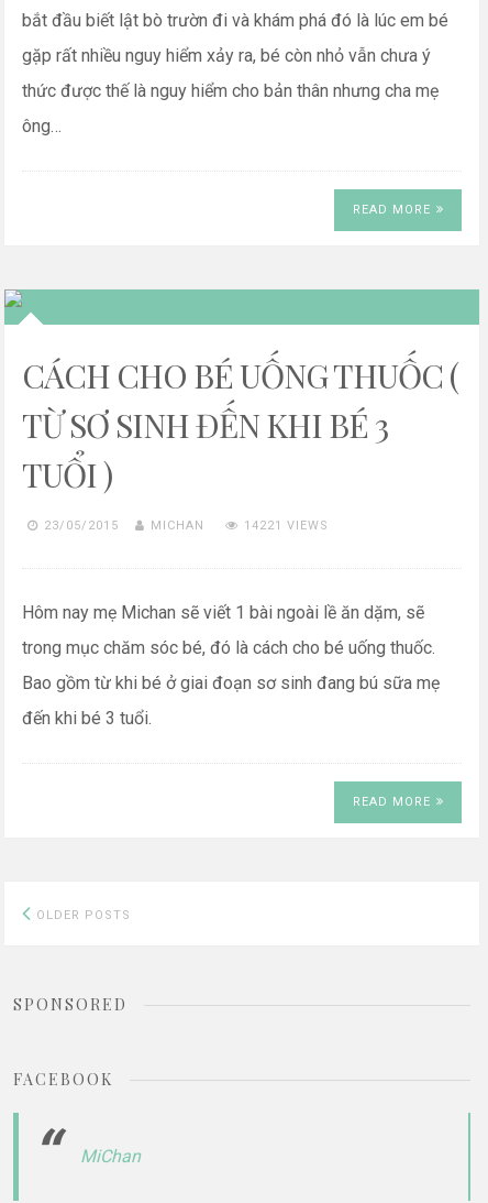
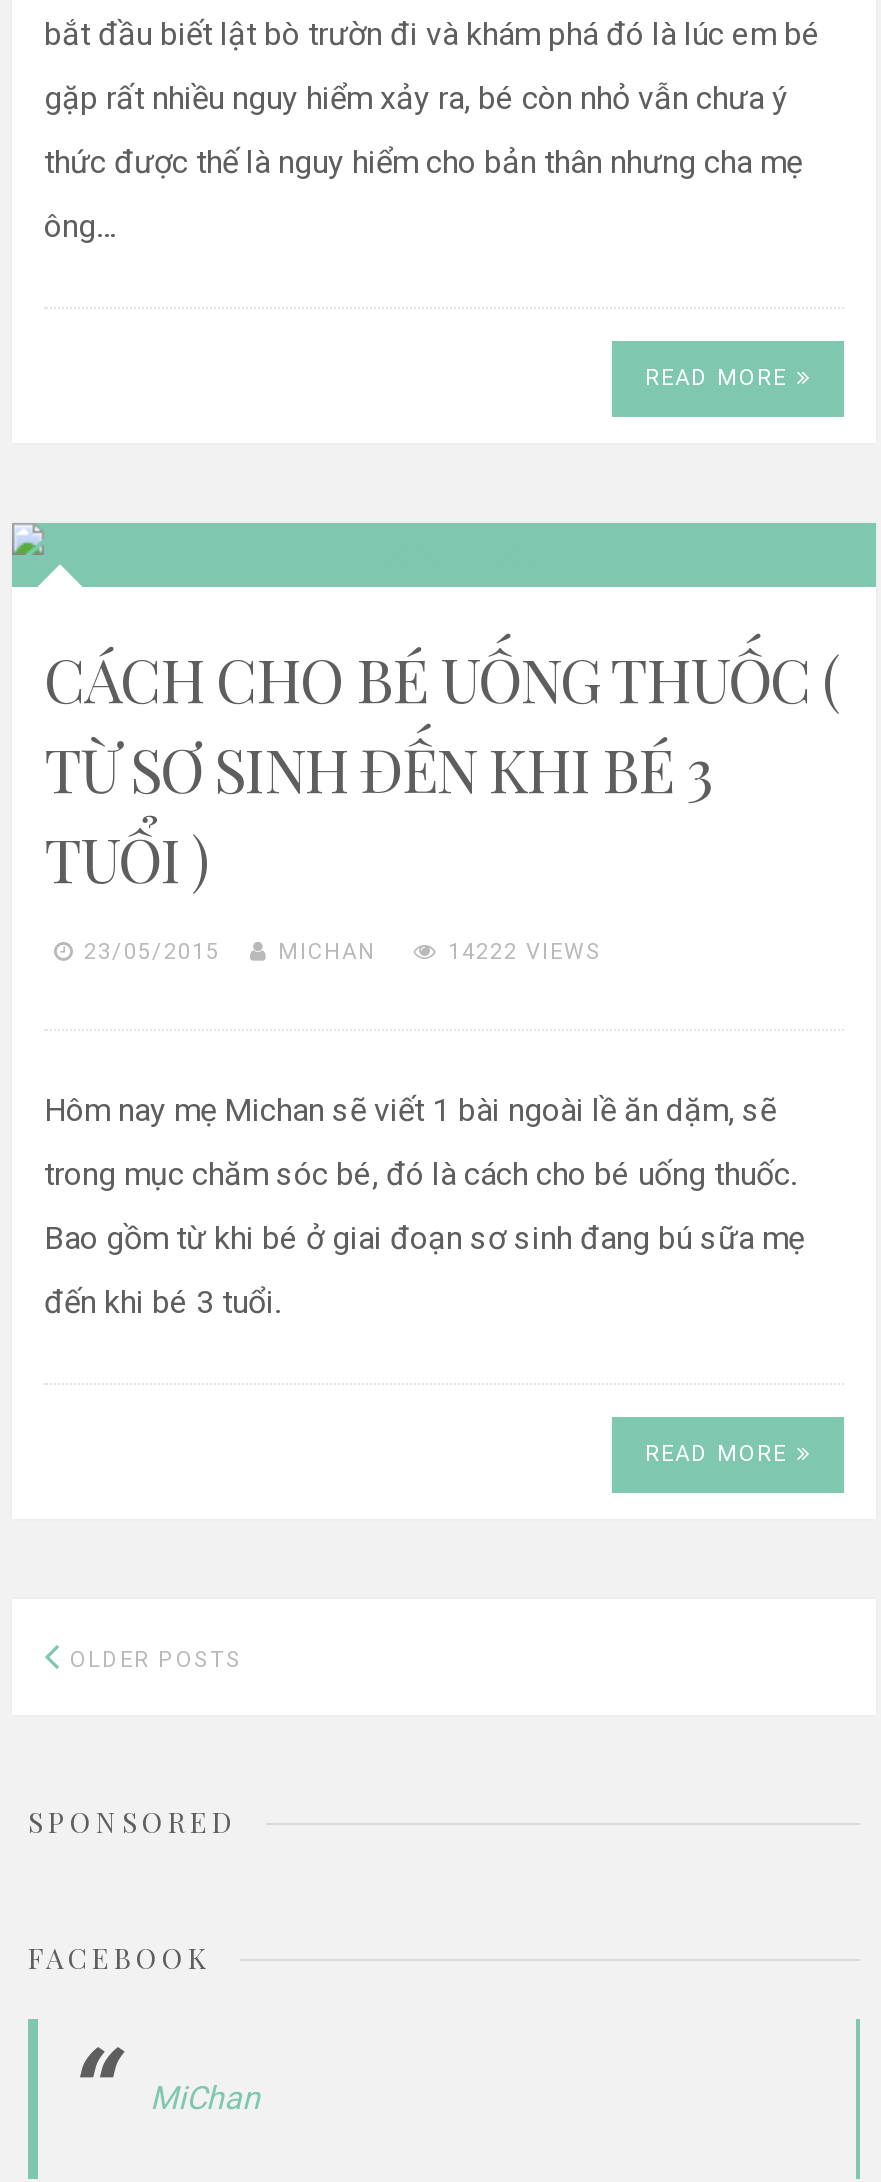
[244,519,329,533] 14221 VIEWS -> [448,940,602,966] 14222 VIEWS

